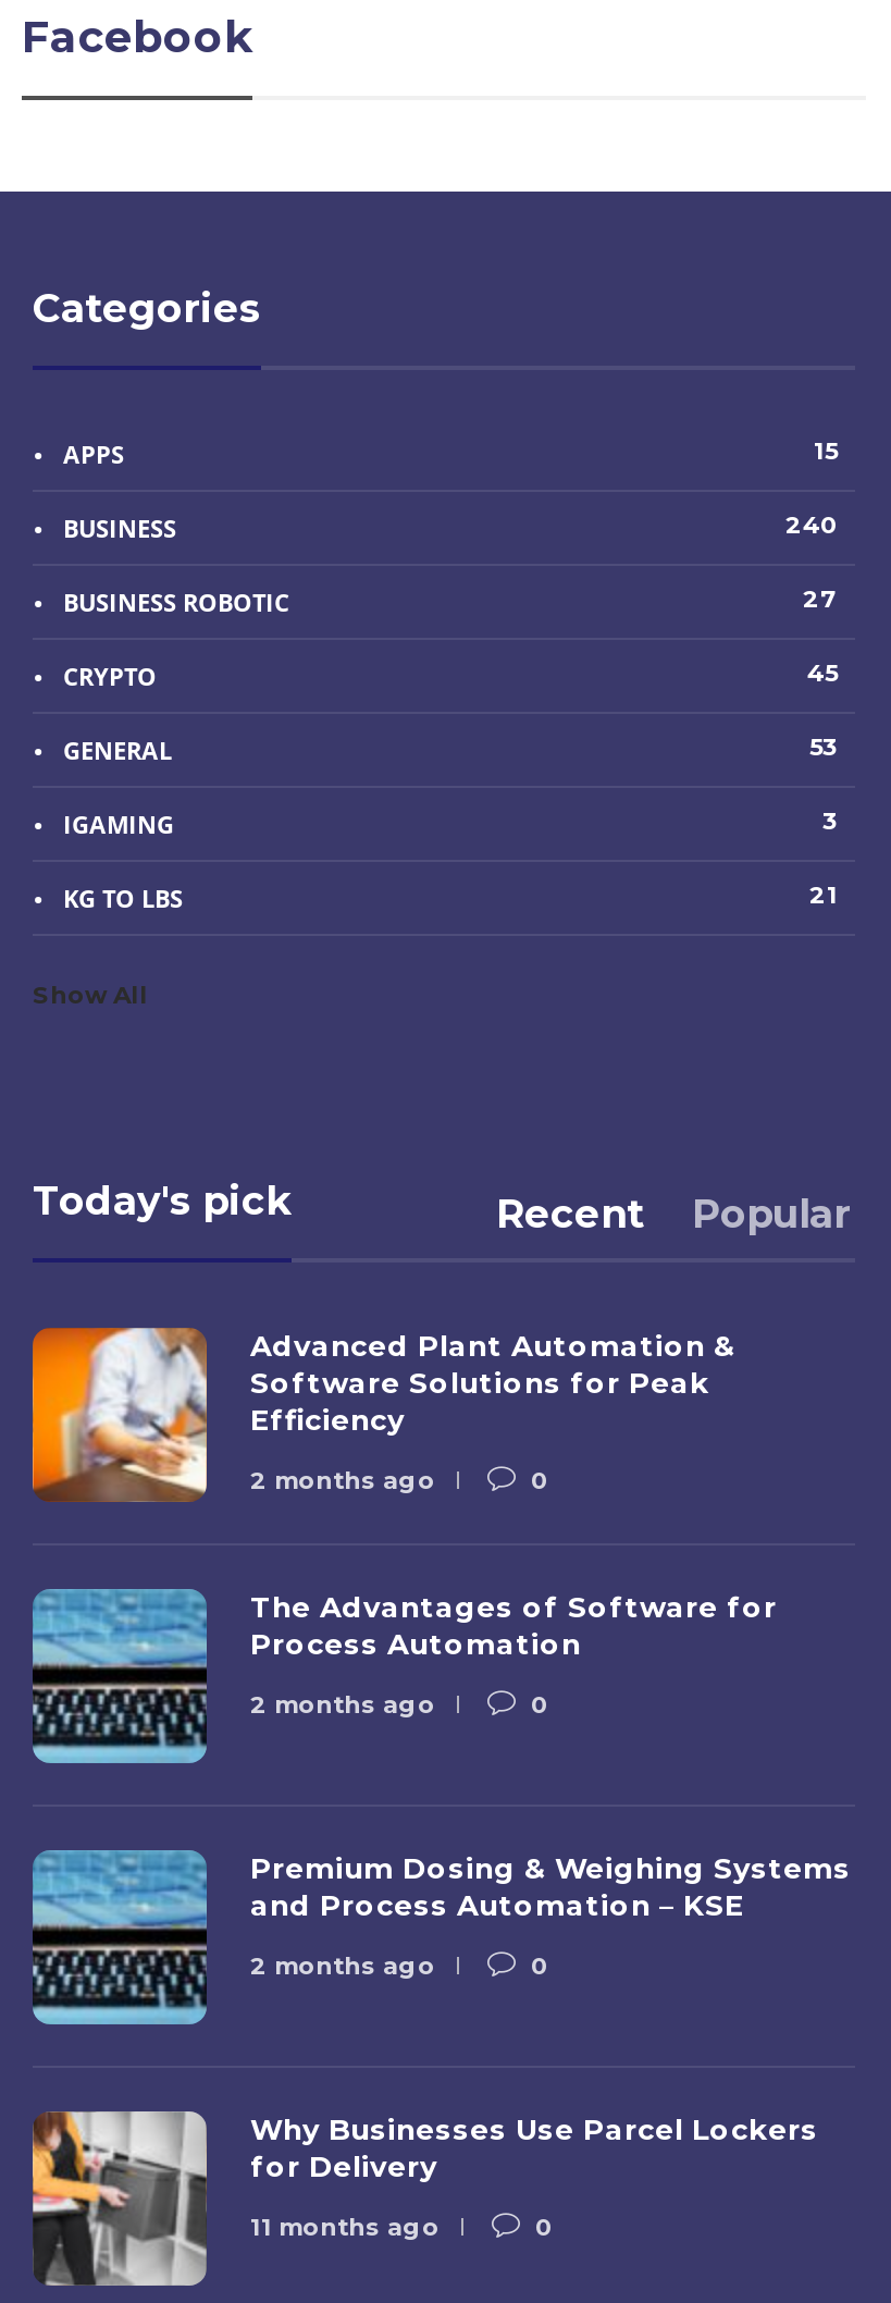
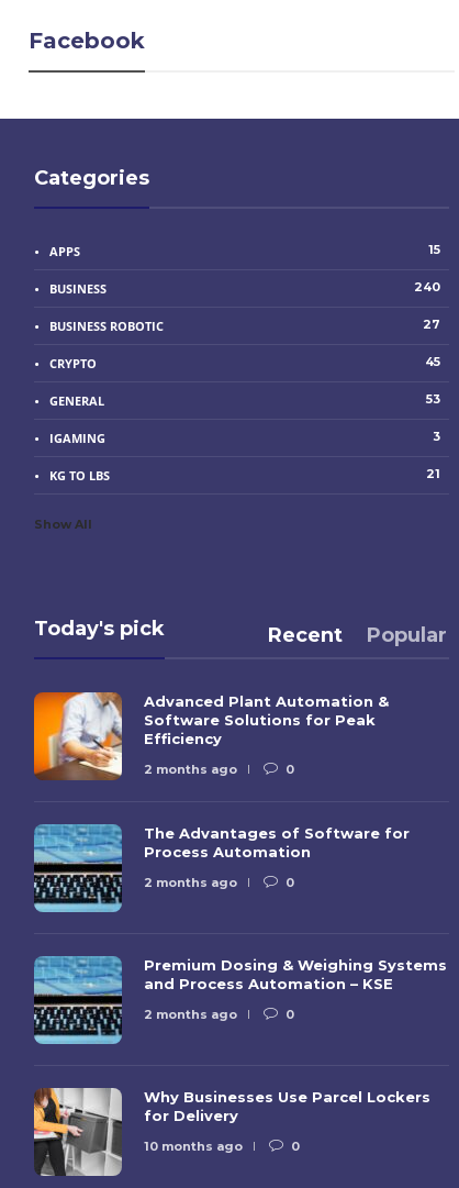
[250,2212,440,2242] 11 months ago -> [144,1139,243,1154] 10 months ago

